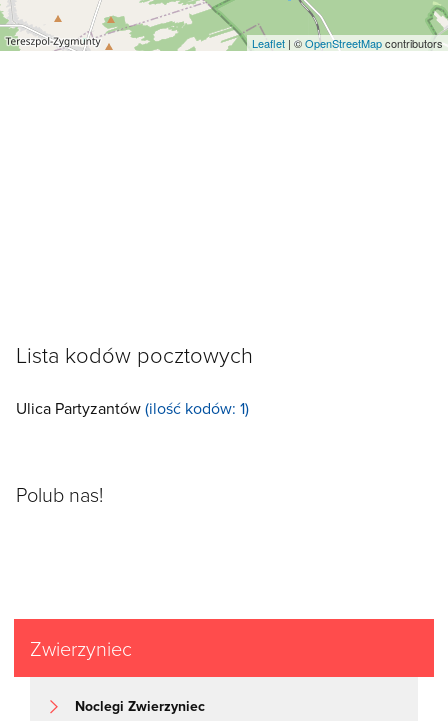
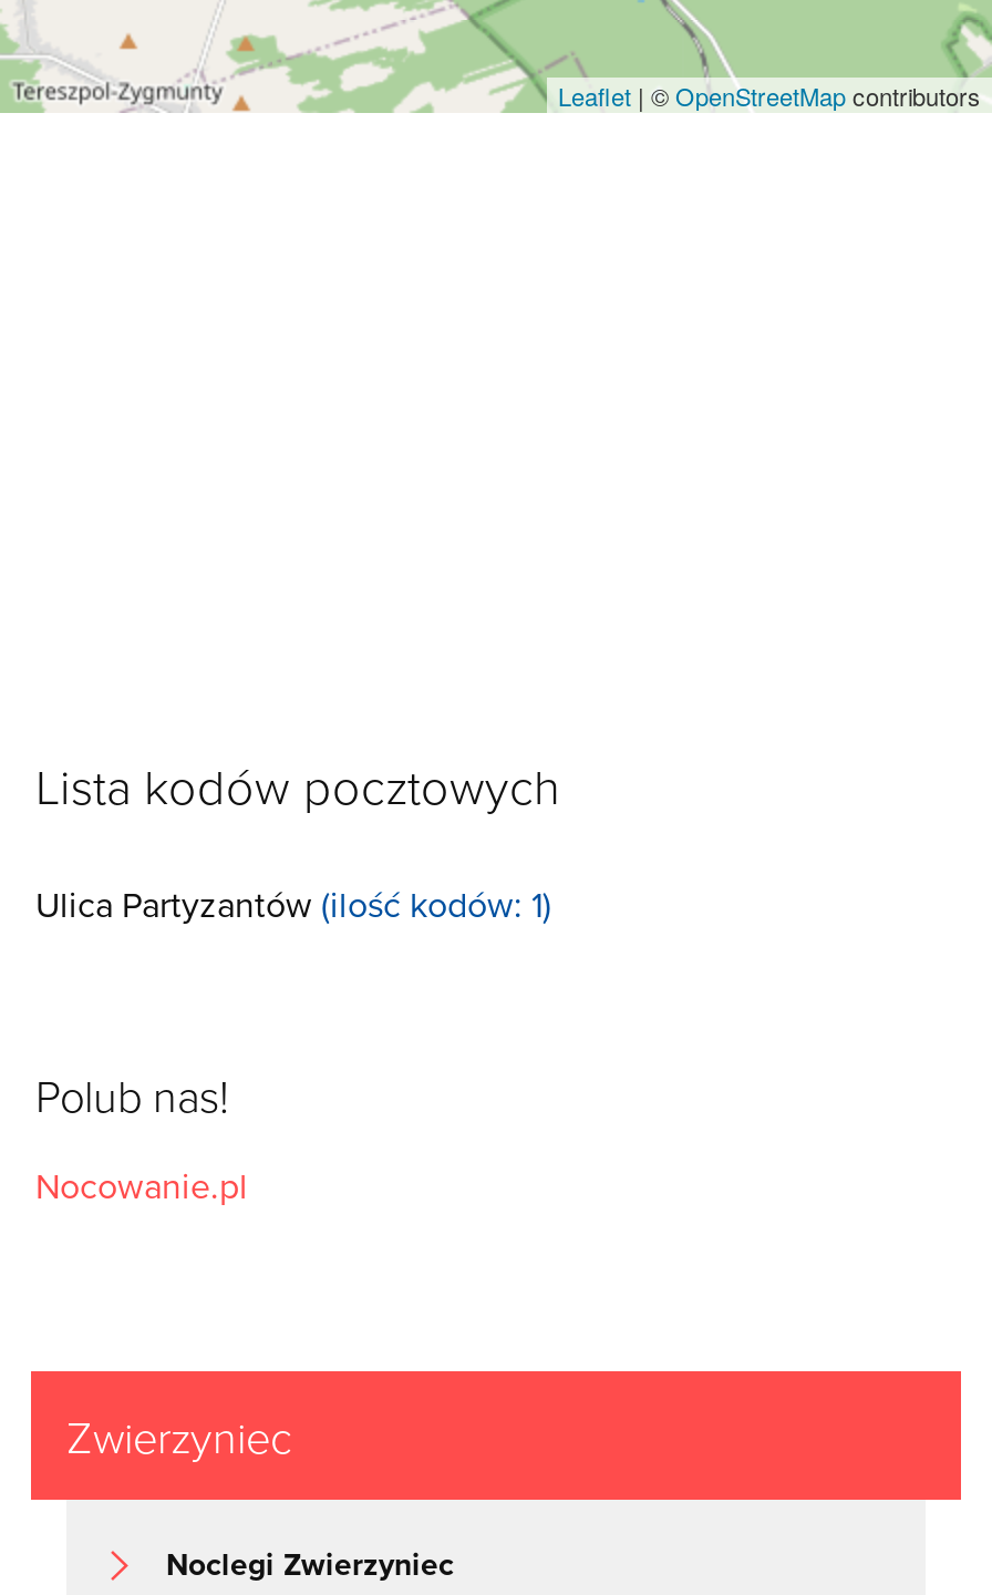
none -> [35,1161,248,1209] Nocowanie.pl

